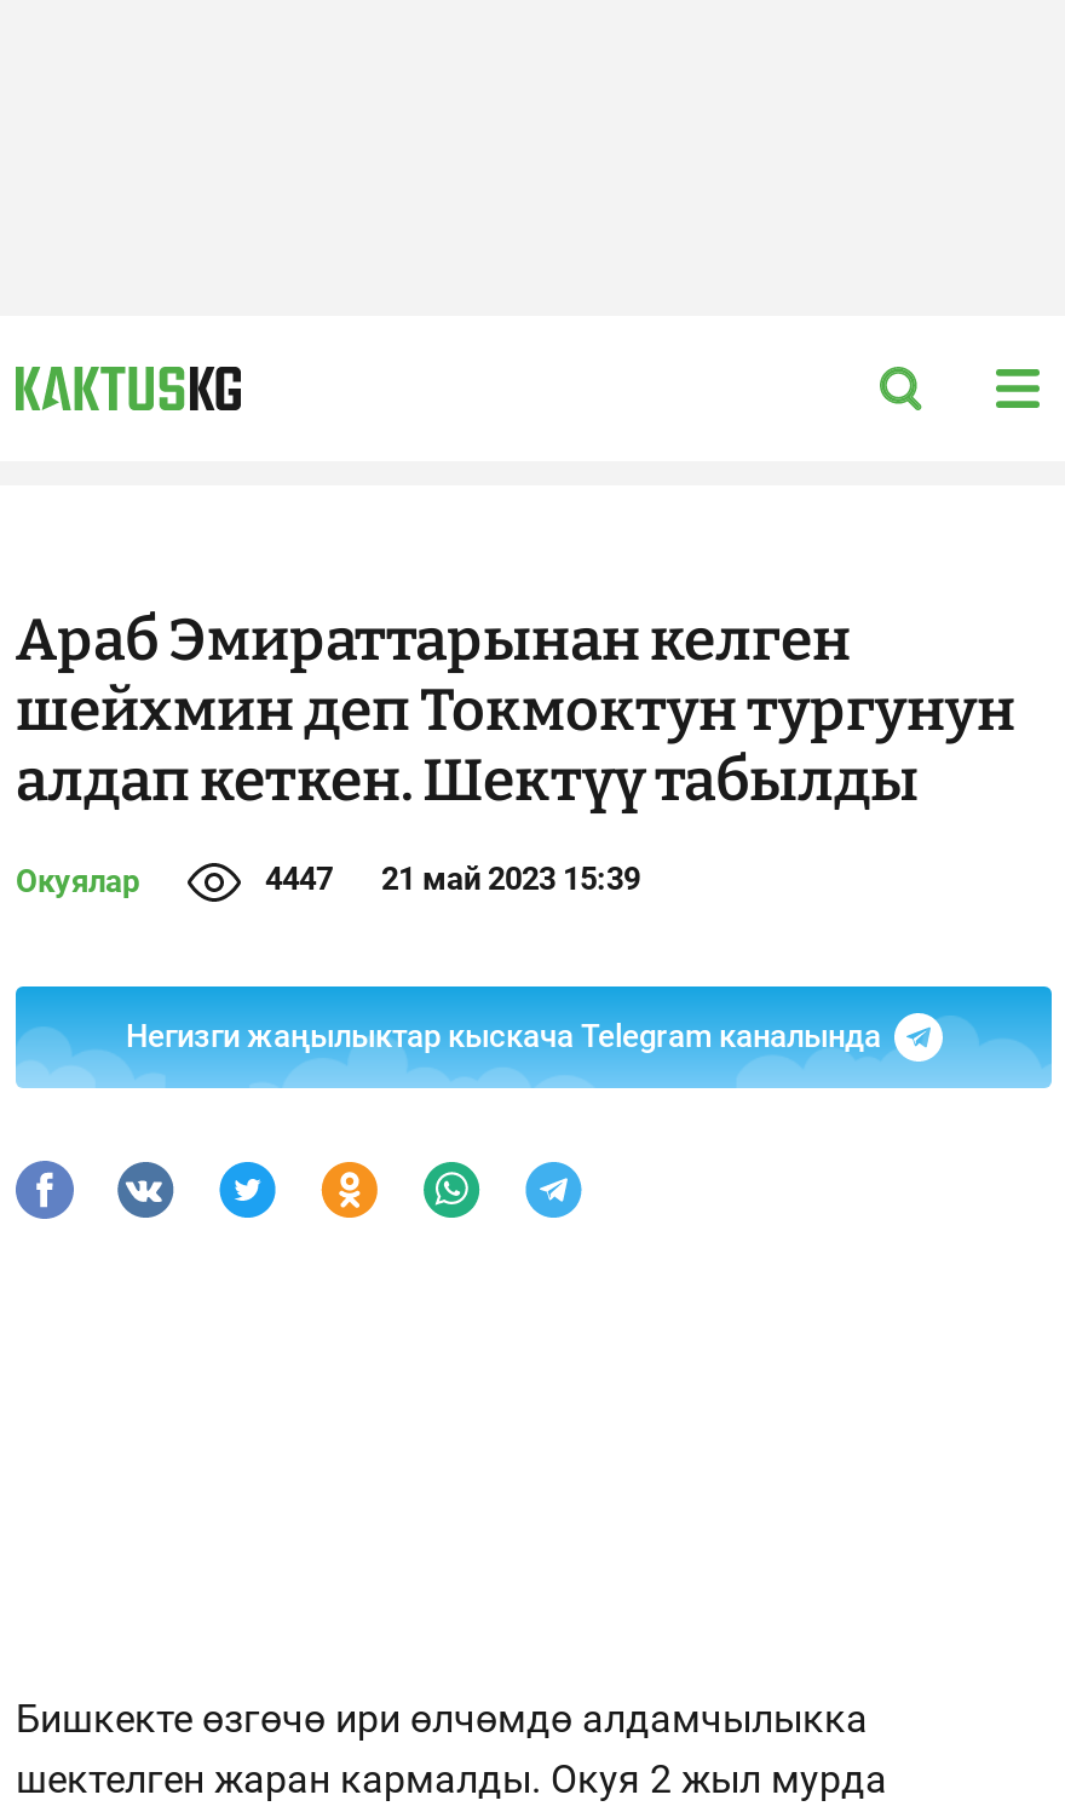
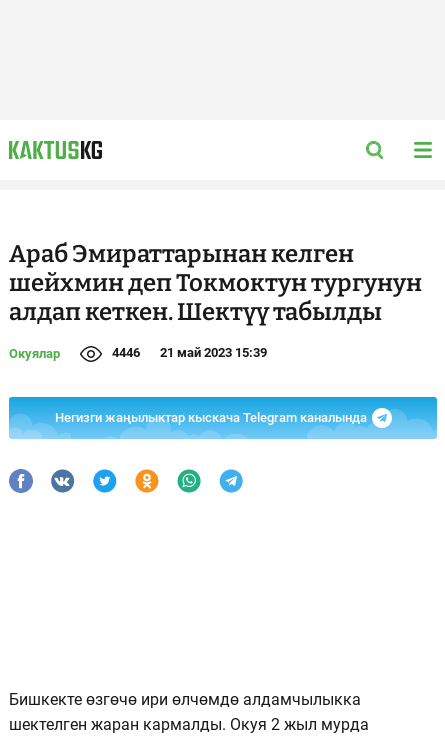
[265,861,640,897] 4447 21 май 2023 15:39 -> [112,345,267,360] 4446 21 май 2023 15:39

